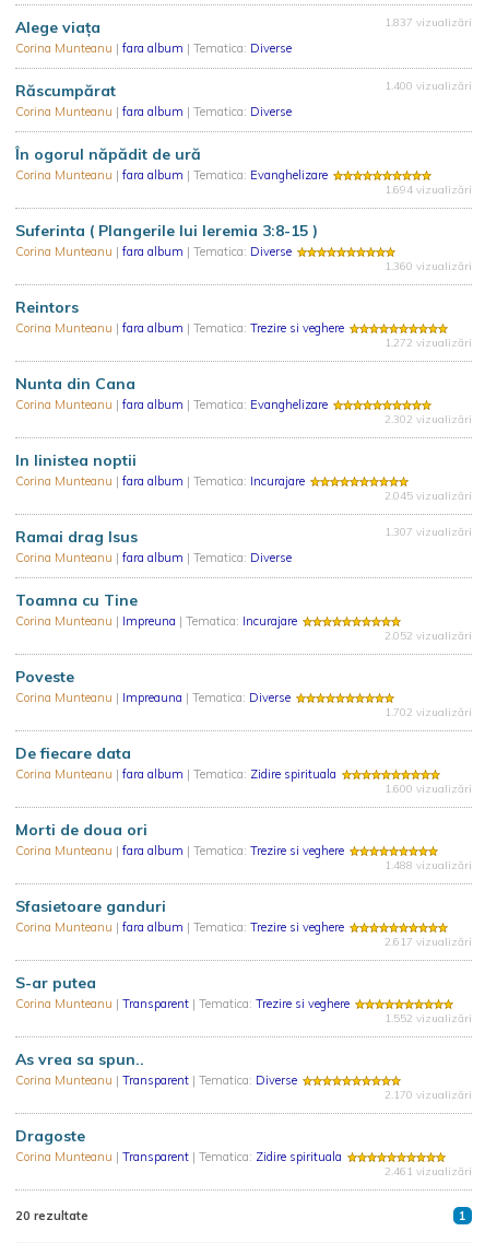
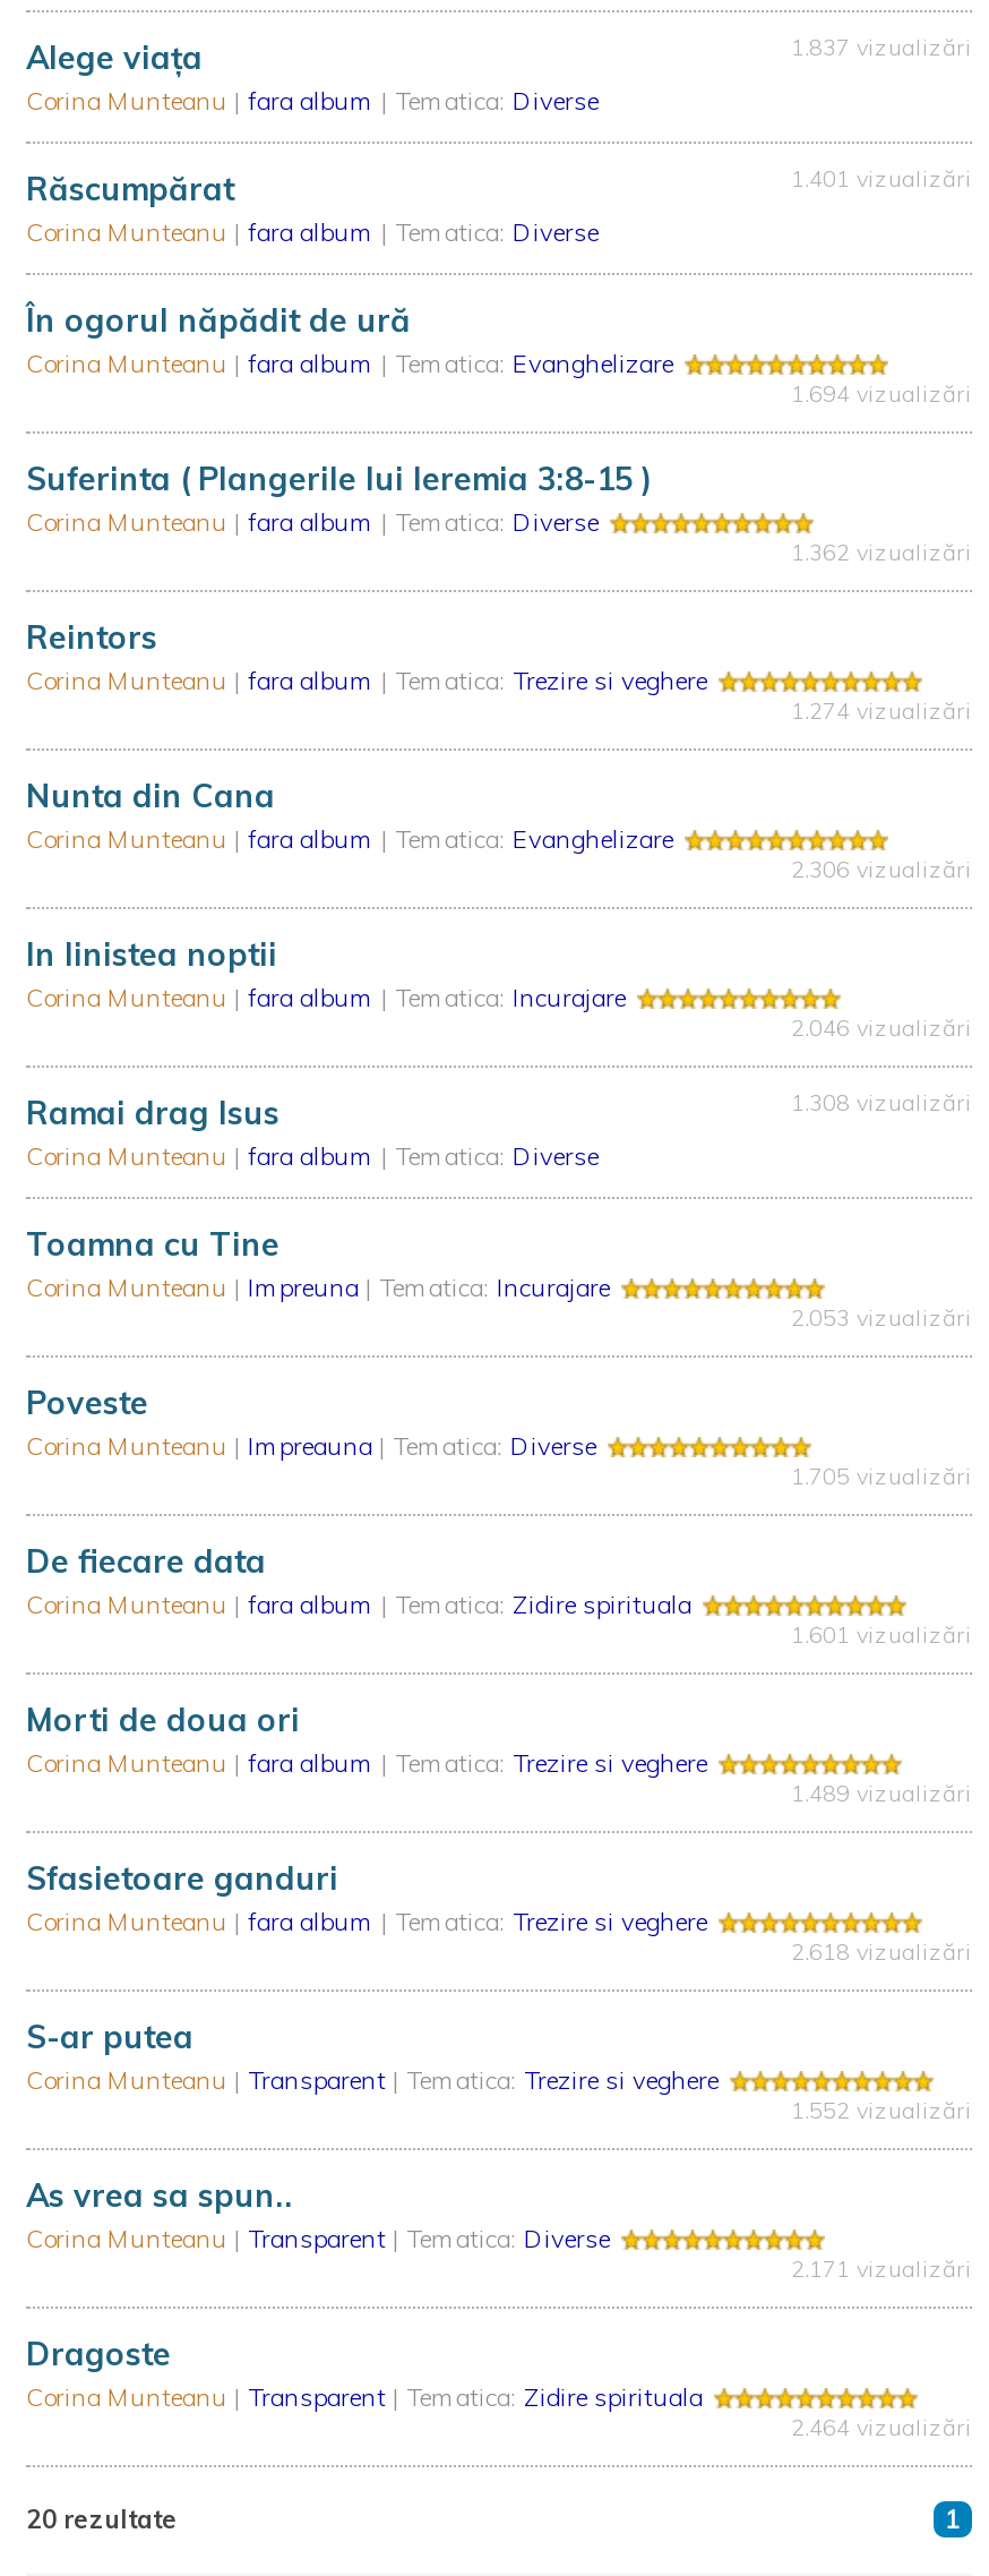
[385,79,472,93] 1.400 vizualizări -> [791,164,972,194] 1.401 vizualizări
[385,259,472,273] 1.360 vizualizări -> [791,538,972,567] 1.362 vizualizări
[385,336,472,350] 1.272 vizualizări -> [791,696,972,726] 1.274 vizualizări
[385,412,472,426] 2.302 vizualizări -> [791,855,972,884] 2.306 vizualizări
[385,489,472,503] 2.045 vizualizări -> [791,1013,972,1043] 2.046 vizualizări
[385,525,472,539] 1.307 vizualizări -> [791,1088,972,1118] 1.308 vizualizări
[385,629,472,643] 2.052 vizualizări -> [791,1303,972,1333] 2.053 vizualizări
[385,705,472,719] 1.702 vizualizări -> [791,1462,972,1491] 1.705 vizualizări
[385,782,472,796] 1.600 vizualizări -> [791,1620,972,1650] 1.601 vizualizări
[385,858,472,872] 1.488 vizualizări -> [791,1779,972,1808] 1.489 vizualizări
[385,935,472,949] 2.617 vizualizări -> [791,1937,972,1967] 2.618 vizualizări
[385,1088,472,1102] 2.170 vizualizări -> [791,2254,972,2284] 2.171 vizualizări
[385,1164,472,1178] 2.461 vizualizări -> [791,2413,972,2442] 2.464 vizualizări

